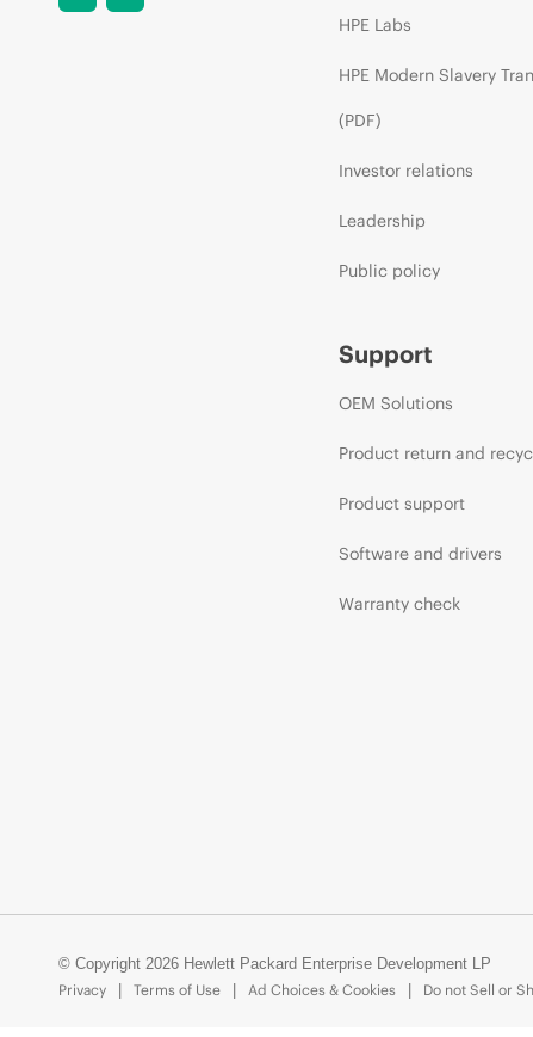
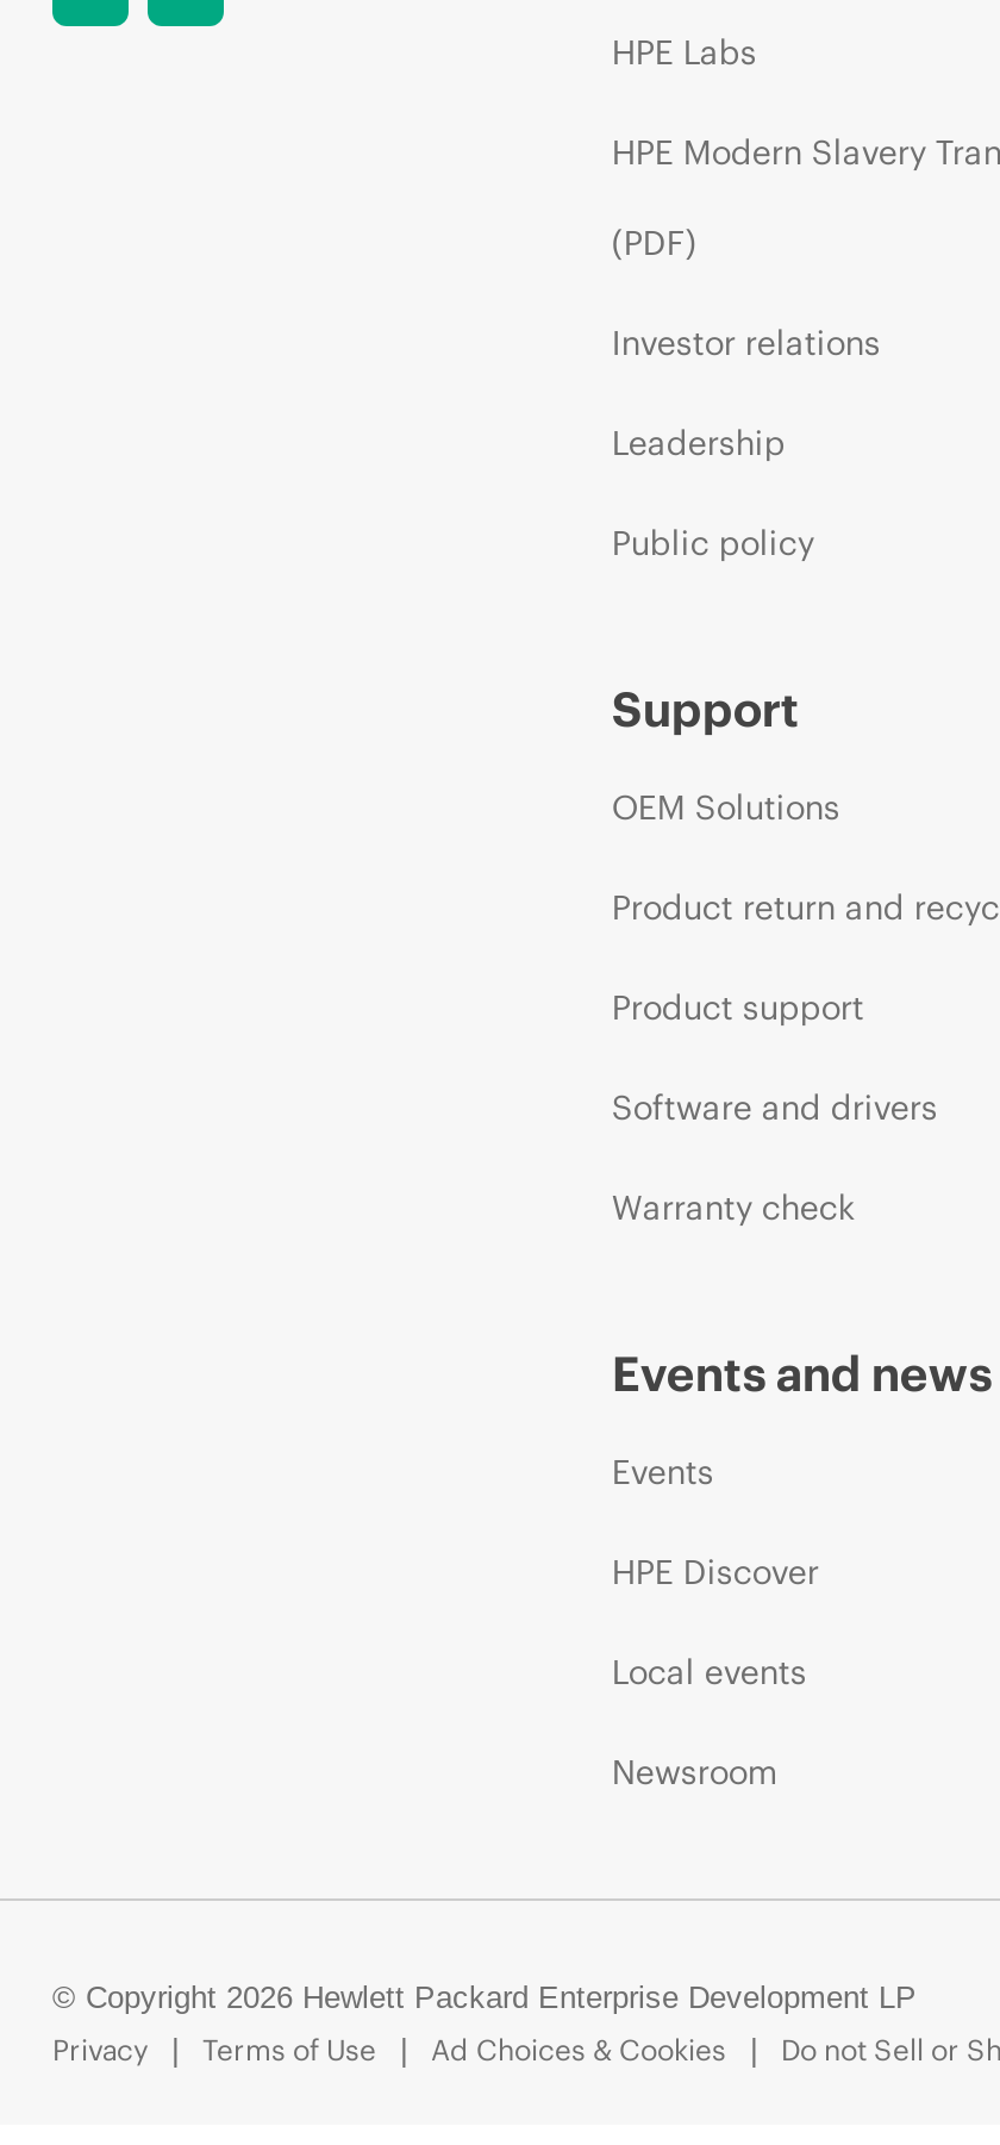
none -> [612,1343,993,1793] Events and news | Events | HPE Discover | Local events | Newsroom

